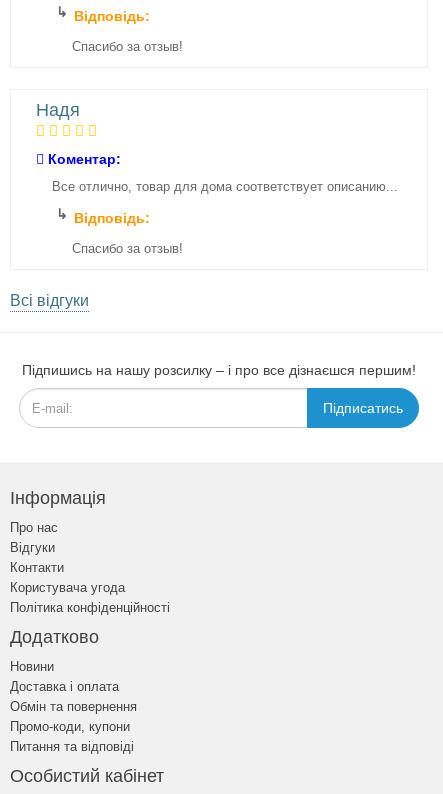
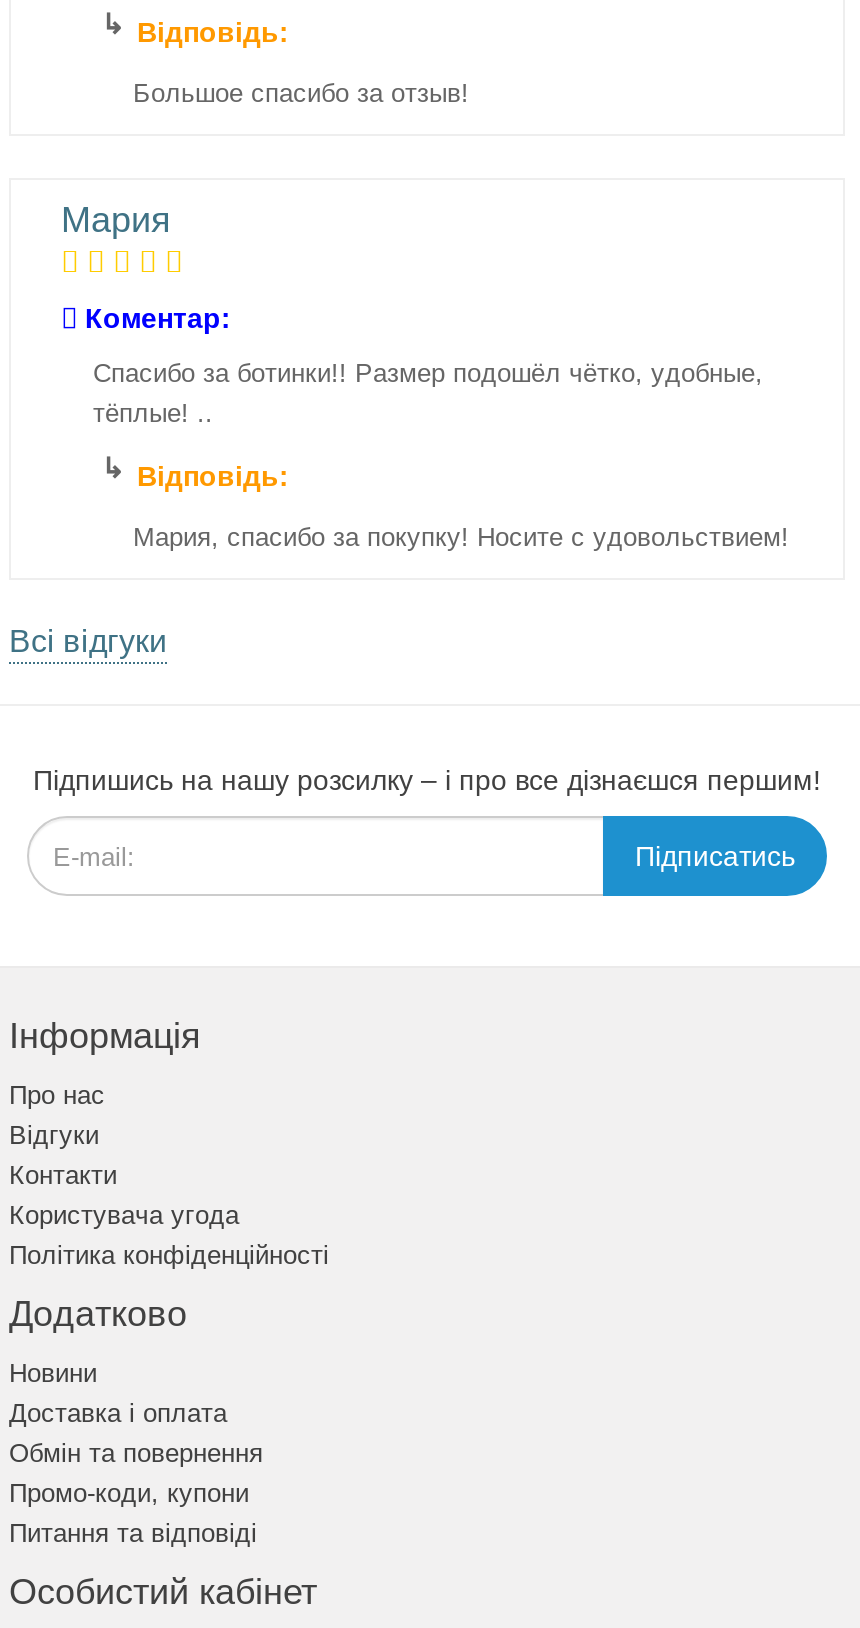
[72,39,183,54] Спасибо за отзыв! -> [133,78,469,108] Большое спасибо за отзыв!
[36,100,80,120] Надя -> [61,200,171,240] Мария
[52,179,398,194] Все отлично, товар для дома соответствует описанию... -> [93,358,763,428] Спасибо за ботинки!! Размер подошёл чётко, удобные, | тёплые! ..
[72,241,183,256] Спасибо за отзыв! -> [133,522,789,552] Мария, спасибо за покупку! Носите с удовольствием!

